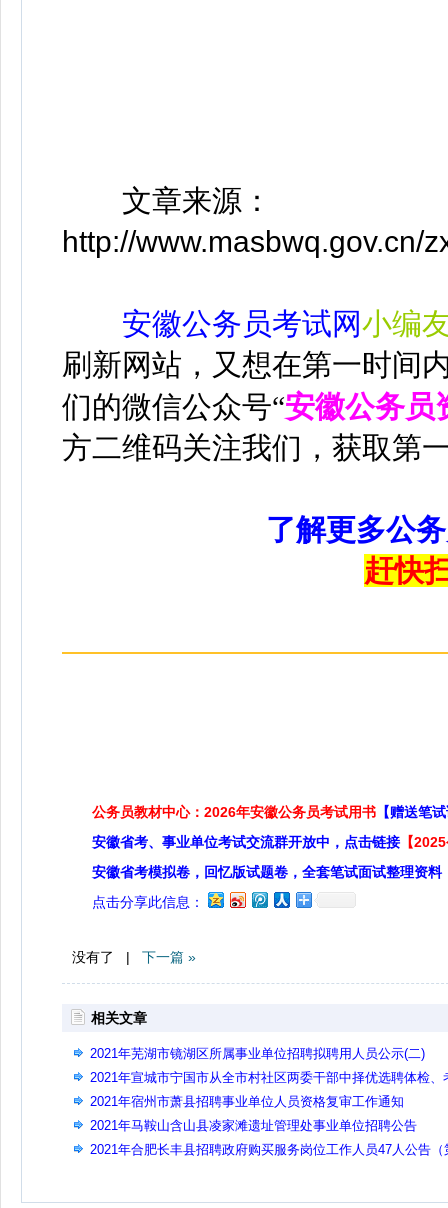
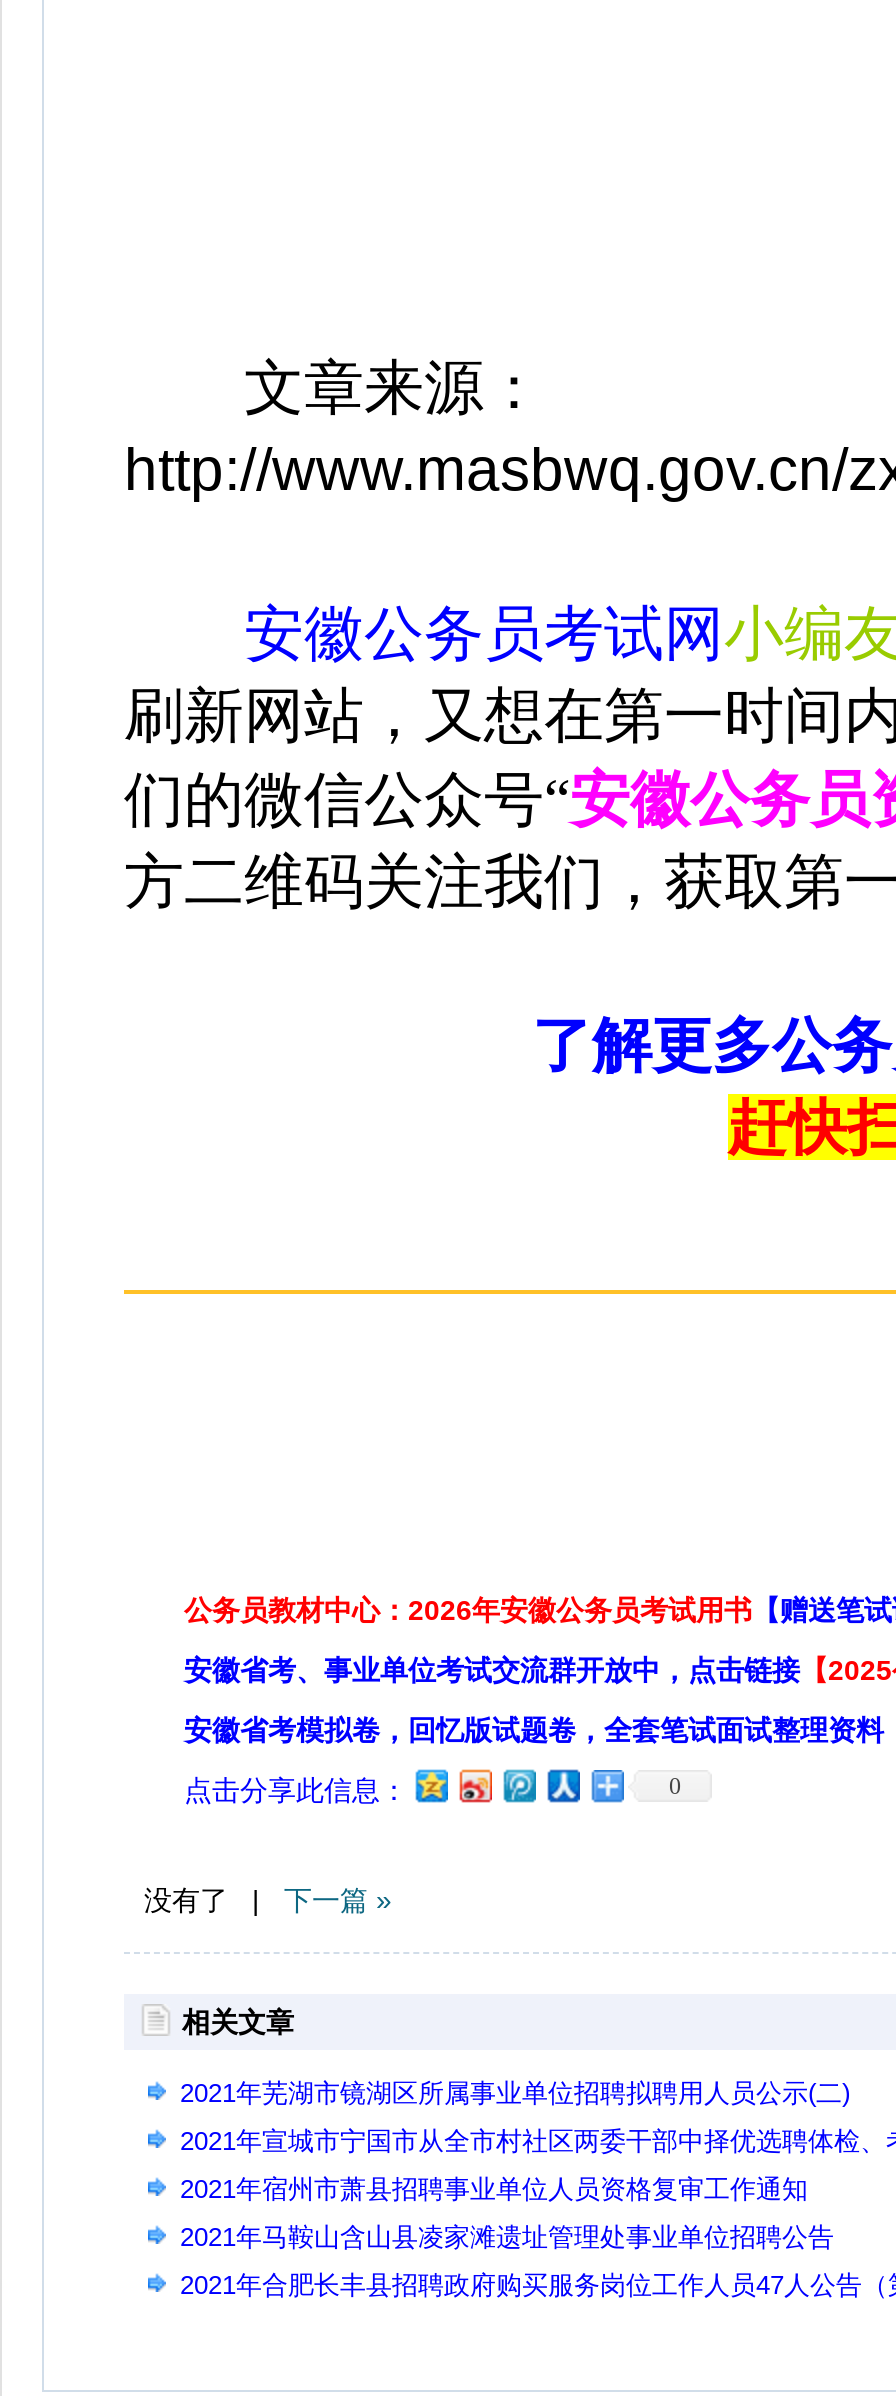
none -> [669,1772,681,1800] 0

